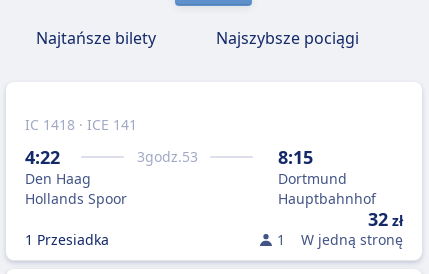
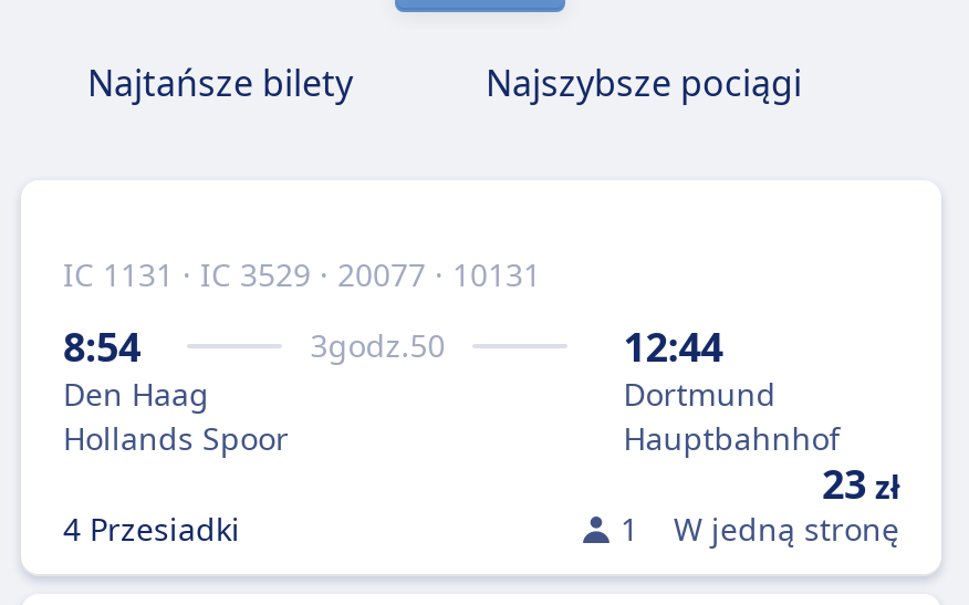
[25,115,137,134] IC 1418 · ICE 141 -> [63,253,541,295] IC 1131 · IC 3529 · 20077 · 10131
[25,145,198,169] 4:22 | 3godz.53 -> [63,320,445,373] 8:54 | 3godz.50
[278,145,313,169] 8:15 -> [623,320,723,373] 12:44
[368,207,403,231] 32 zł -> [822,457,899,510] 23 zł
[25,230,109,249] 1 Przesiadka -> [63,508,240,550] 4 Przesiadki

